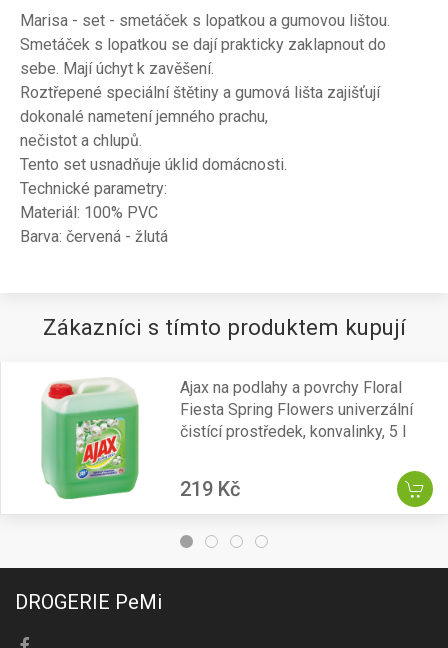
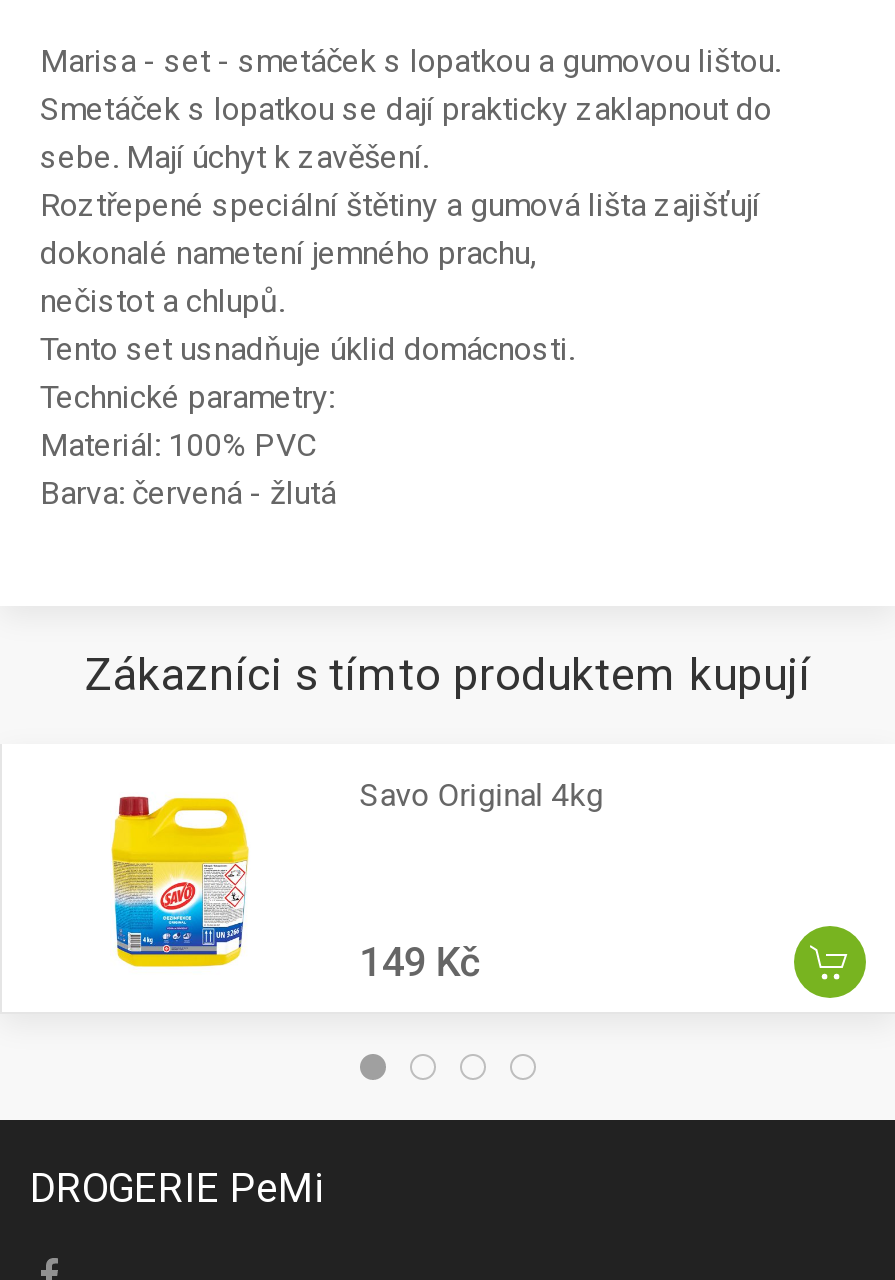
[41,380,140,500] [image] -> [84,778,276,982] [image]
[180,378,413,441] Ajax na podlahy a povrchy Floral | Fiesta Spring Flowers univerzální | čistící prostředek, konvalinky, 5 l -> [360,776,604,814] Savo Original 4kg
[180,477,240,501] 219 Kč -> [360,938,480,986] 149 Kč

